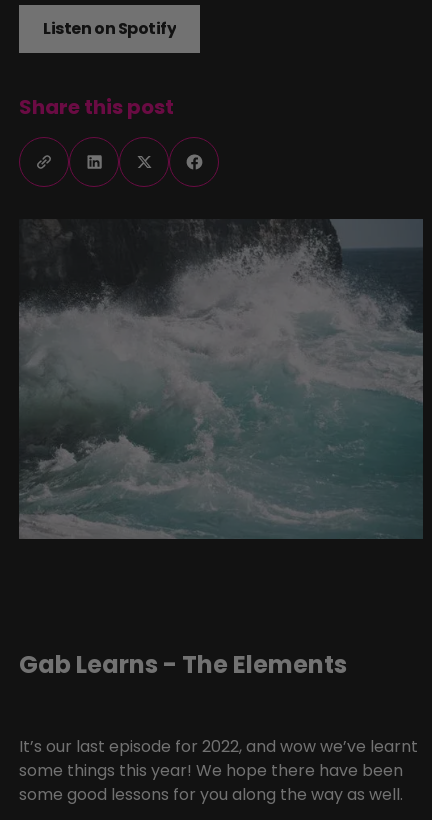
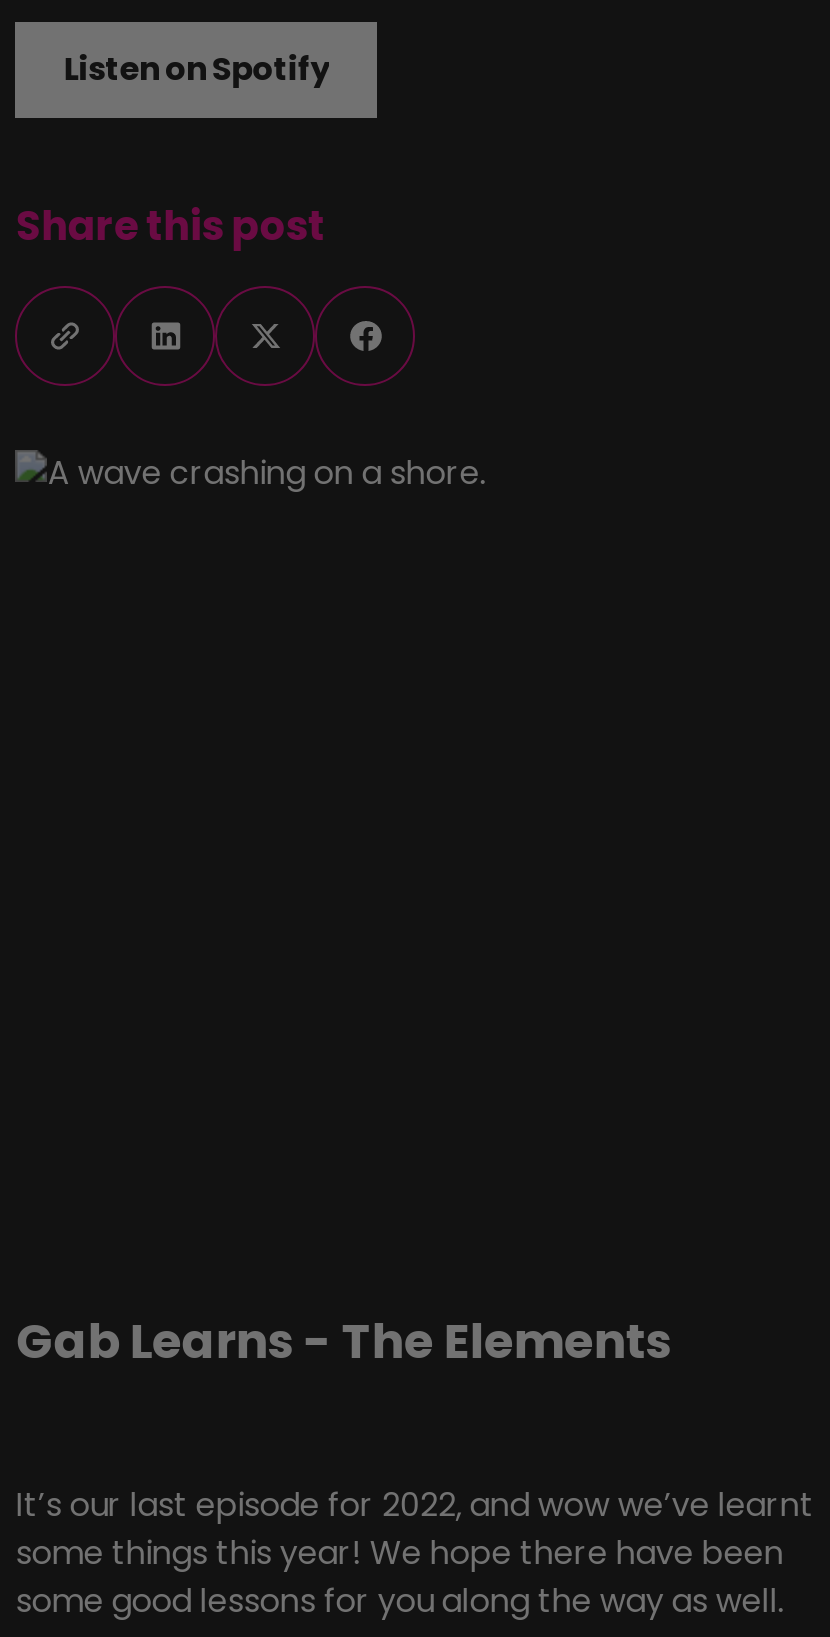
[18,218,424,540] [image] -> none

